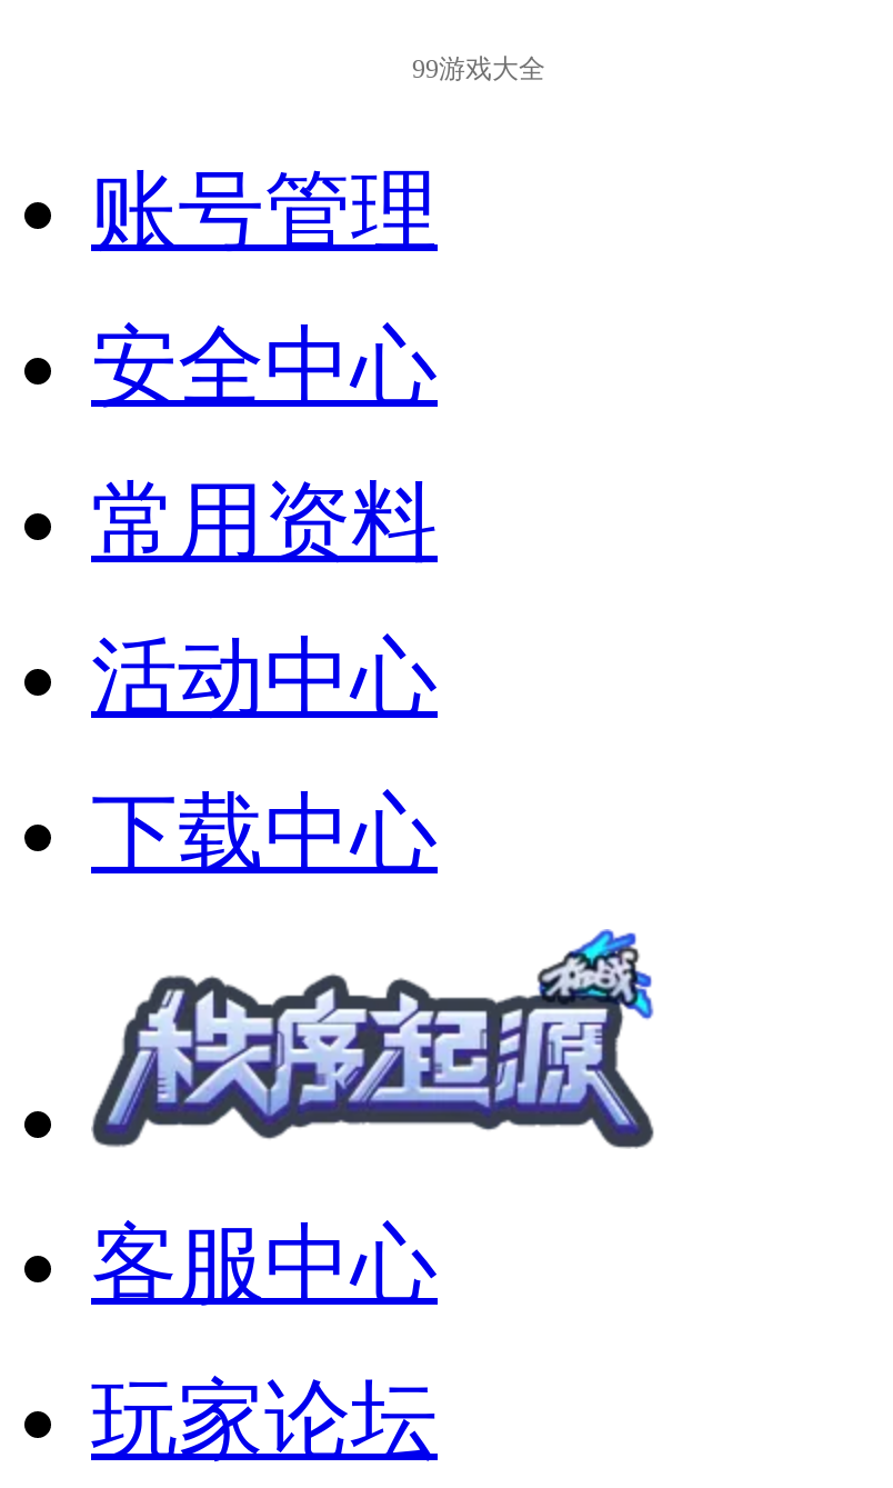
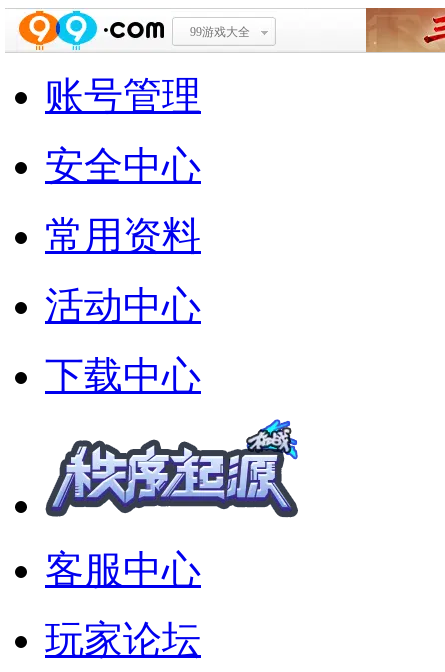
none -> [17,8,165,53] [image]
none -> [364,7,442,53] [image]

